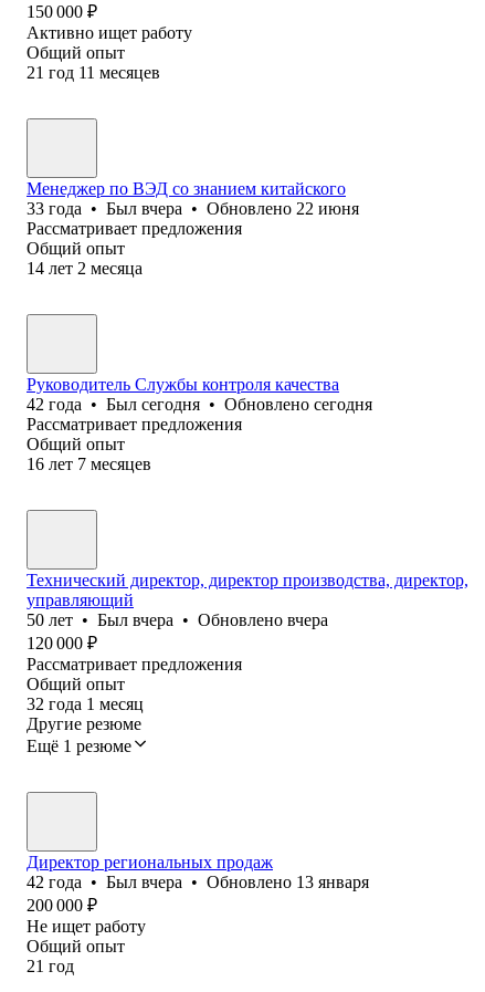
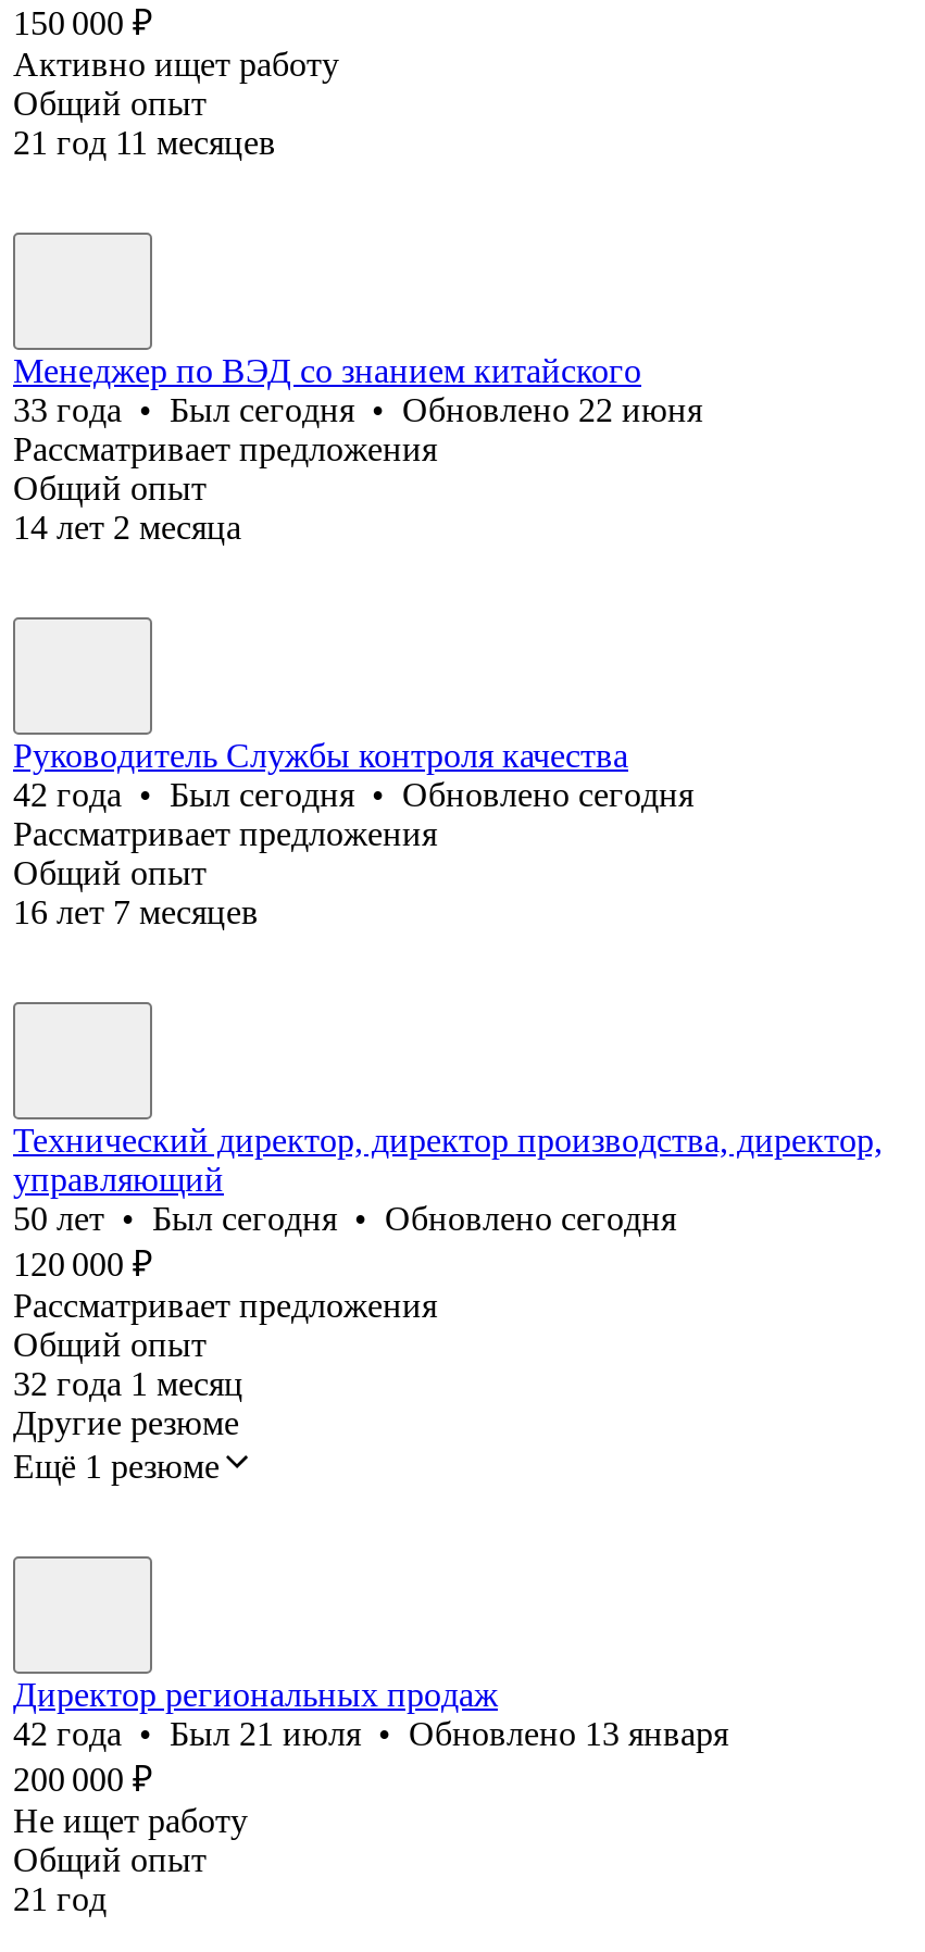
[27,199,359,218] 33 года • Был вчера • Обновлено 22 июня -> [13,391,702,428] 33 года • Был сегодня • Обновлено 22 июня
[27,610,328,629] 50 лет • Был вчера • Обновлено вчера -> [13,1200,676,1237] 50 лет • Был сегодня • Обновлено сегодня
[27,872,369,891] 42 года • Был вчера • Обновлено 13 января -> [13,1715,728,1752] 42 года • Был 21 июля • Обновлено 13 января

